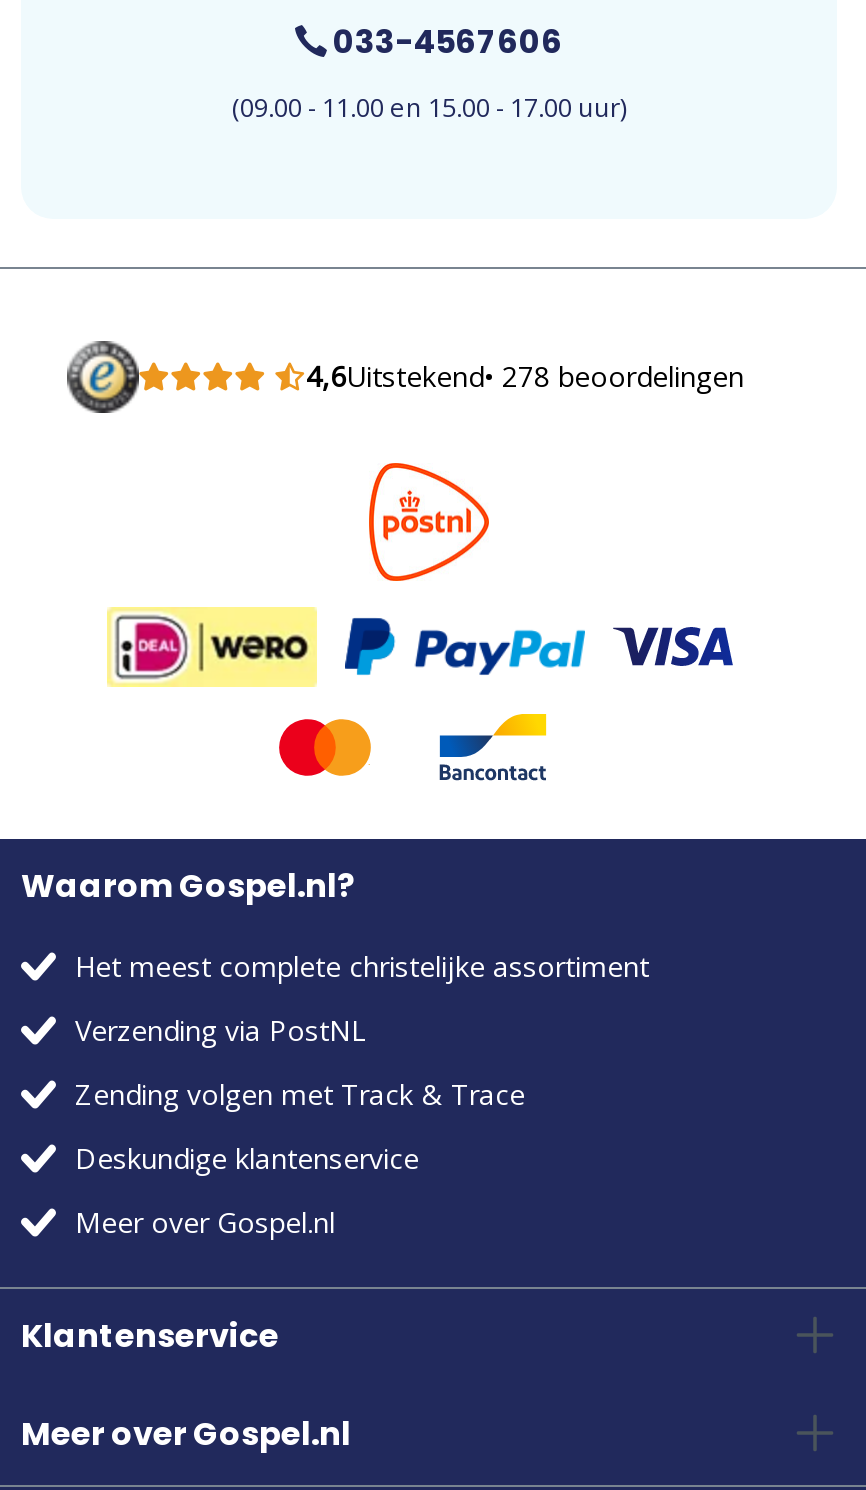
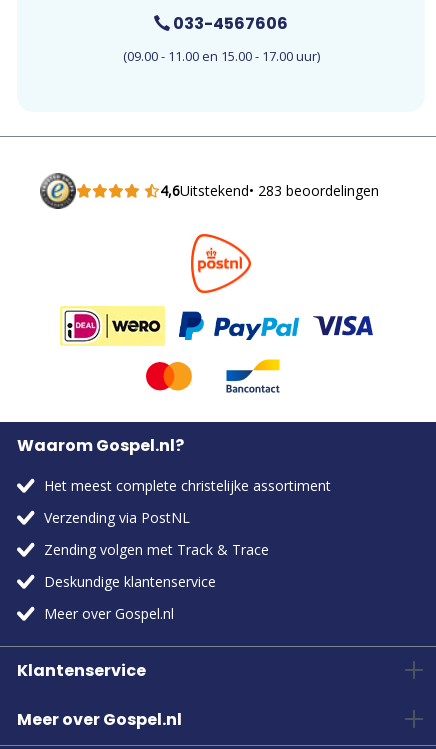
[306,357,744,395] 4,6Uitstekend • 278 beoordelingen -> [159,181,378,200] 4,6Uitstekend • 283 beoordelingen

